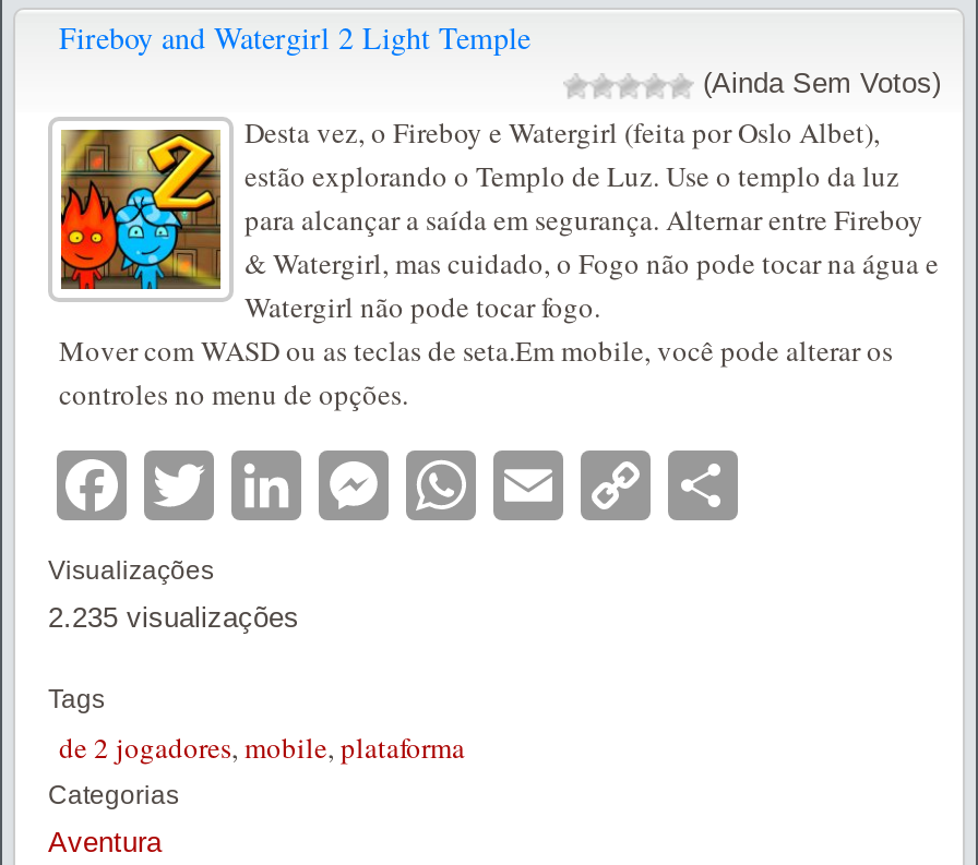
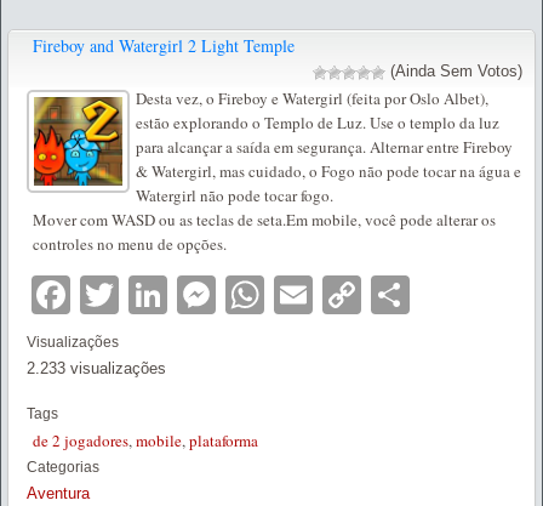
[48,602,299,635] 2.235 visualizações -> [27,360,166,378] 2.233 visualizações

